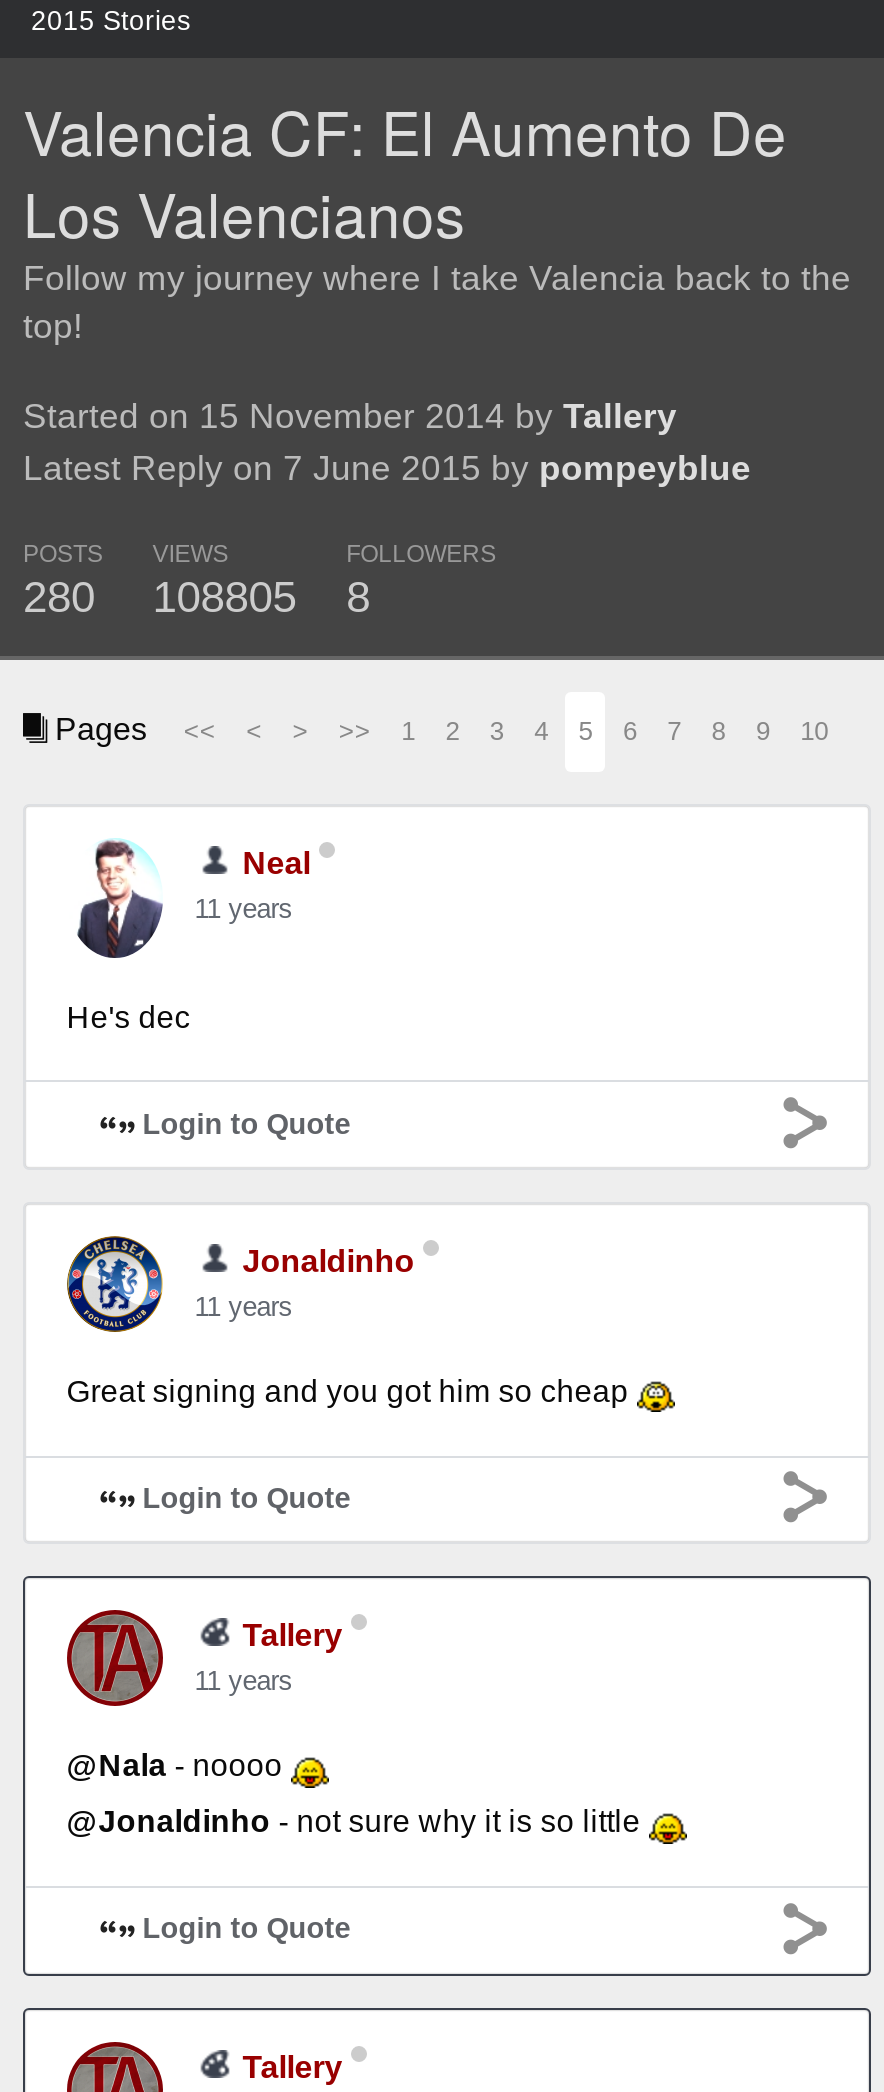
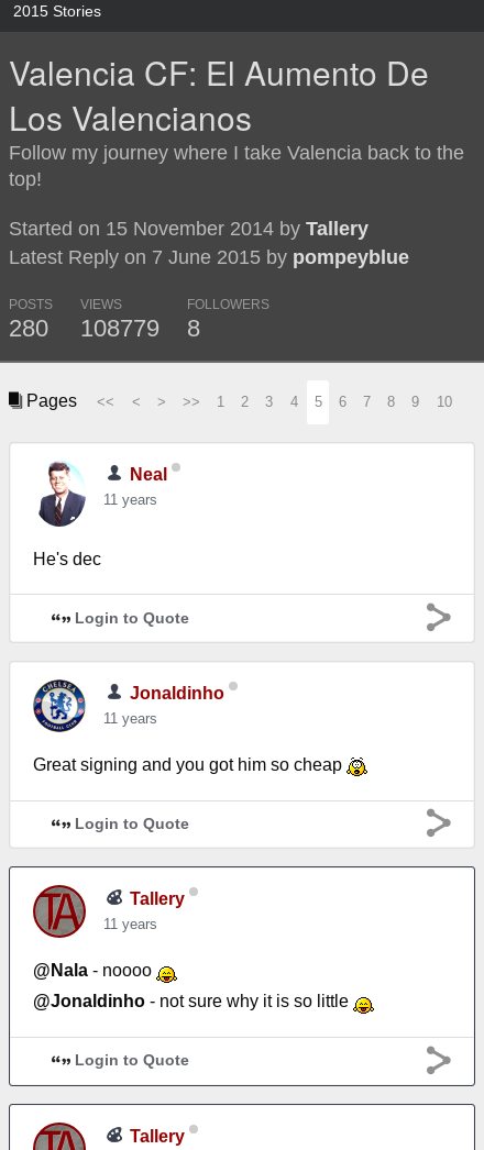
[23,572,370,622] 280 108805 8 -> [9,315,200,342] 280 108779 8

